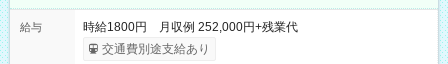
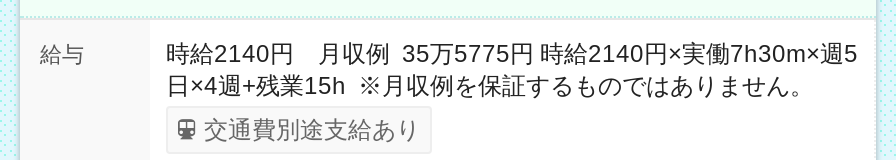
[83,20,298,34] 時給1800円 月収例 252,000円+残業代 -> [166,40,858,100] 時給2140円 月収例 35万5775円 時給2140円×実働7h30m×週5 | 日×4週+残業15h ※月収例を保証するものではありません。

